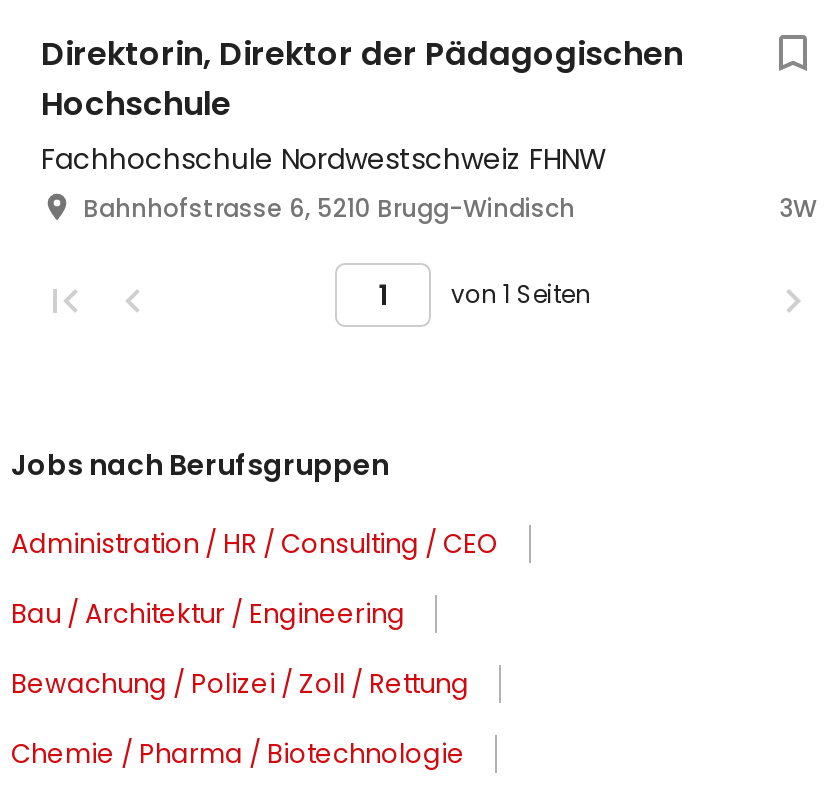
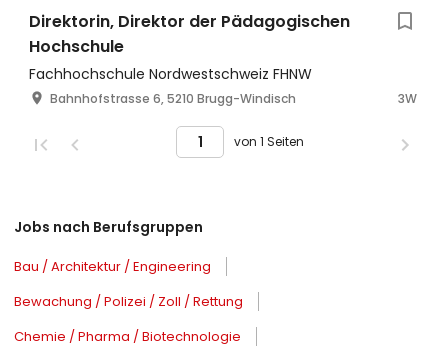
[11,525,499,563] Administration / HR / Consulting / CEO -> none

